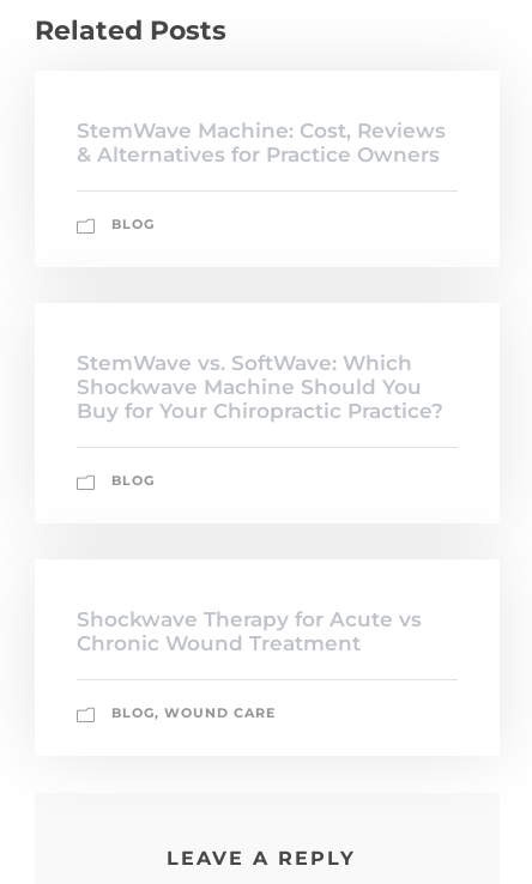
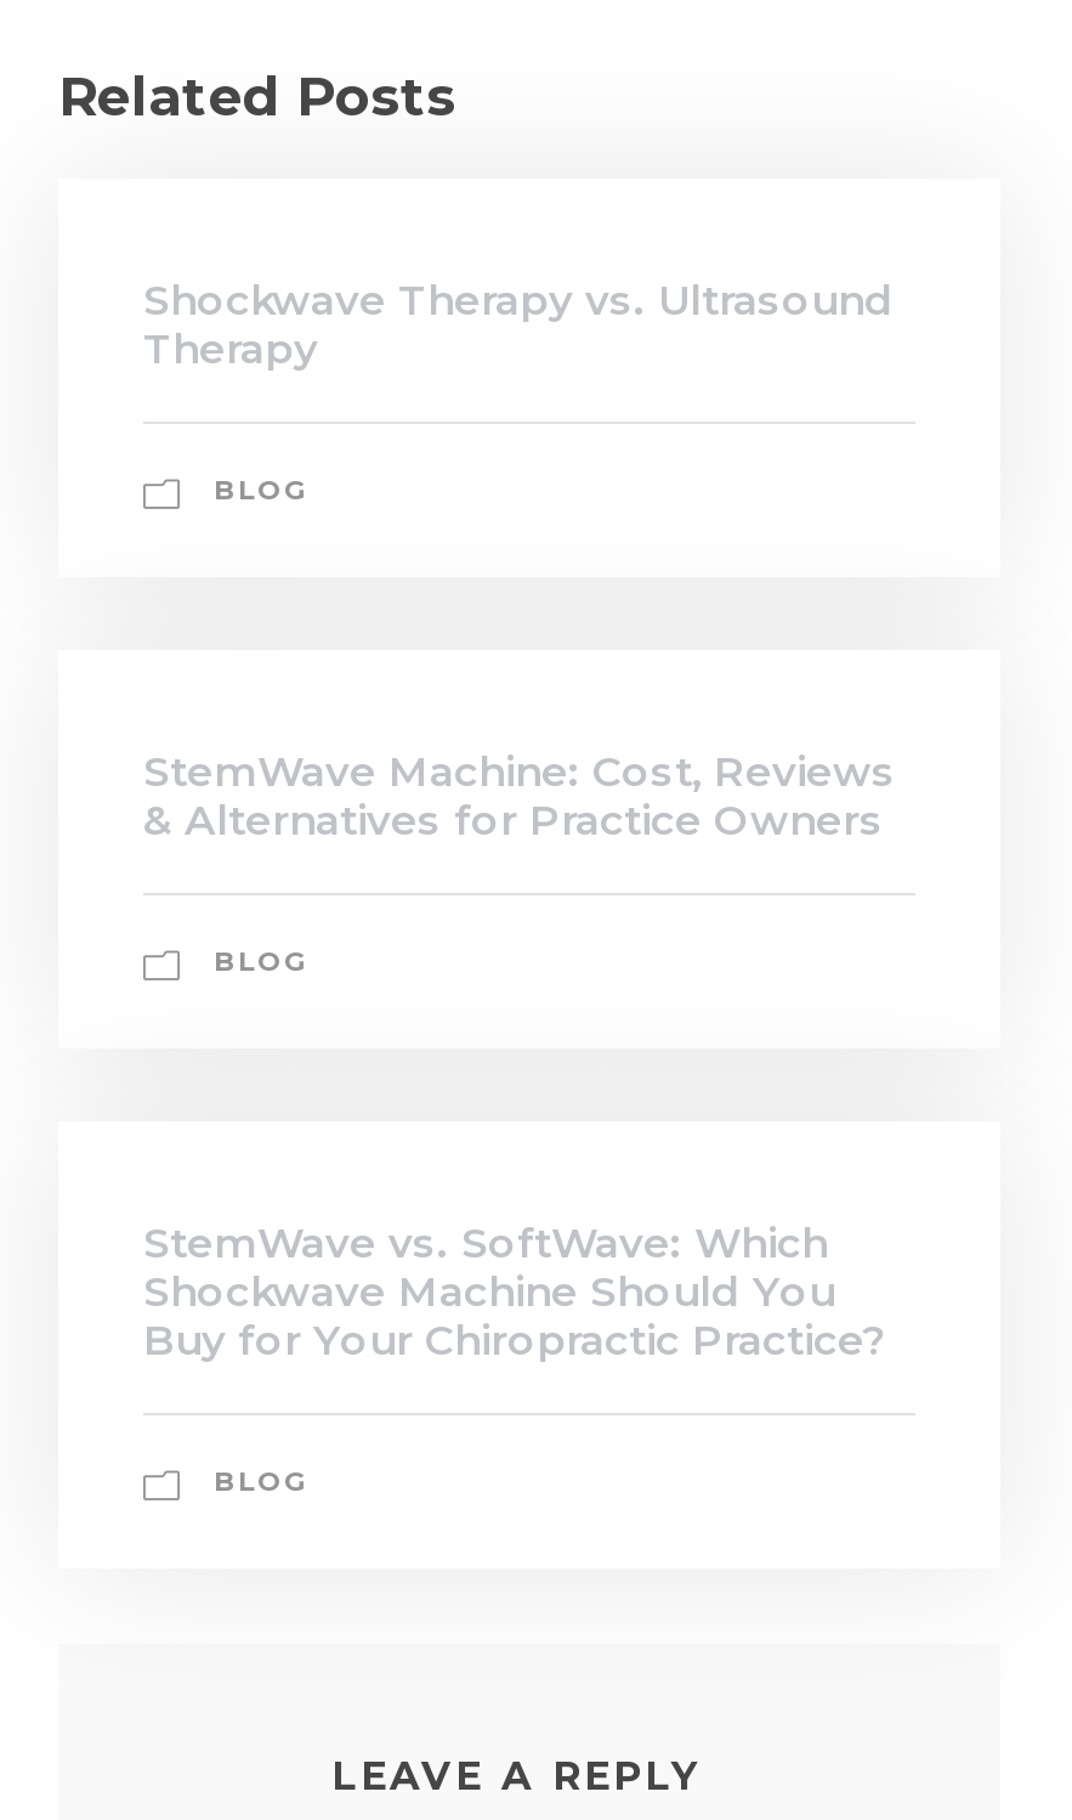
none -> [143,277,894,507] Shockwave Therapy vs. Ultrasound | Therapy | BLOG
moved [77,119,446,489] -> [143,748,896,1499]: StemWave Machine: Cost, Reviews | & Alternatives for Practice Owners | BLOG | StemWave vs. SoftWave: Which | Shockwave Machine Should You | Buy for Your Chiropractic Practice? | BLOG
[77,608,422,721] Shockwave Therapy for Acute vs | Chronic Wound Treatment | BLOG, WOUND CARE -> none

